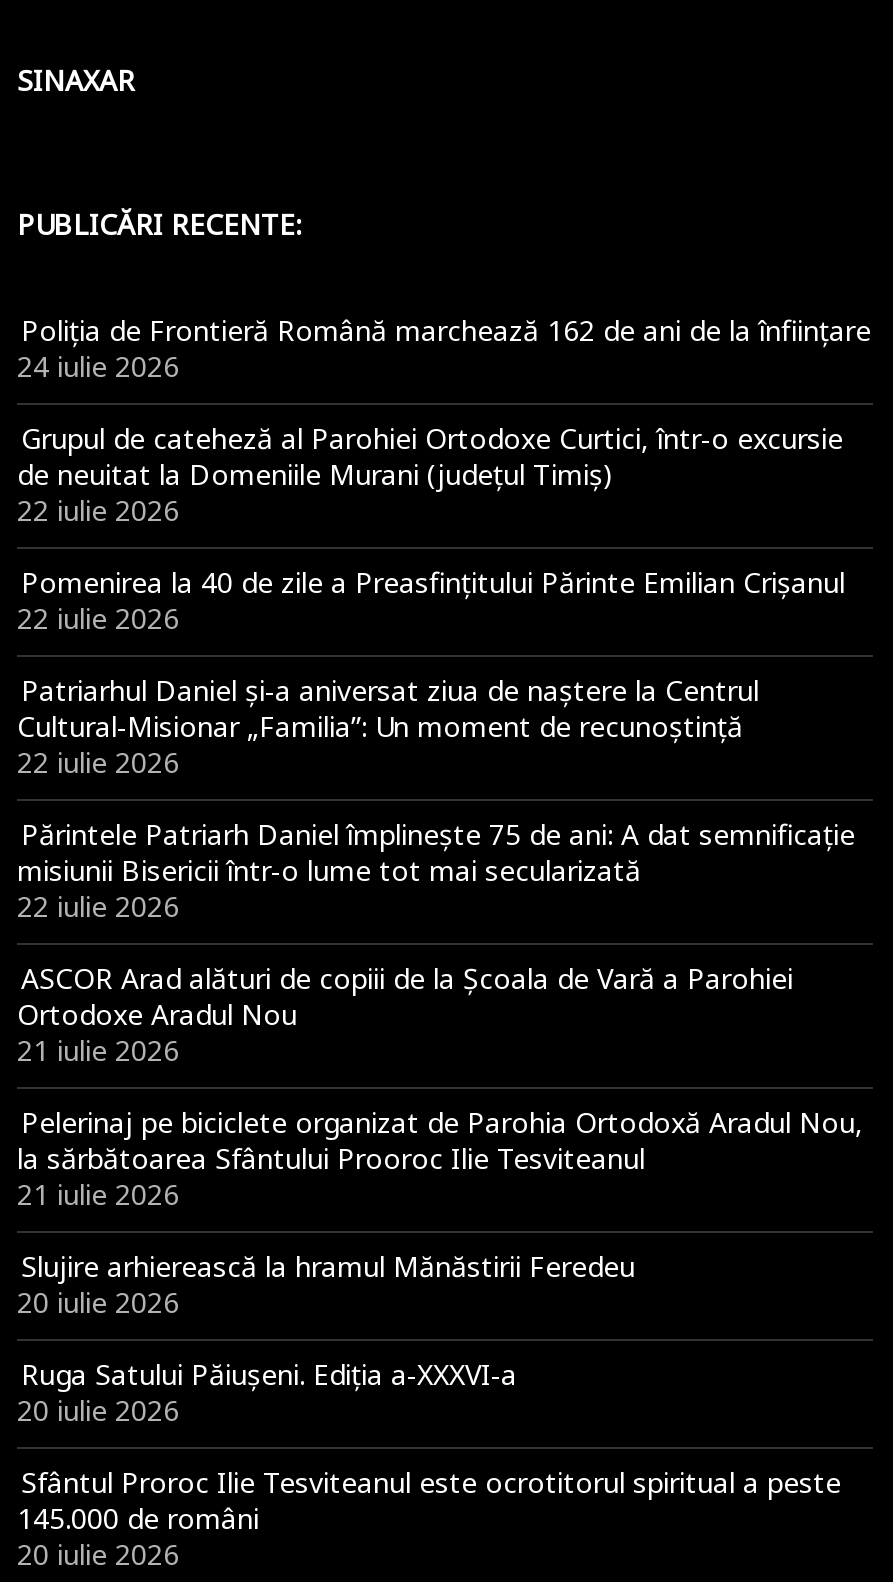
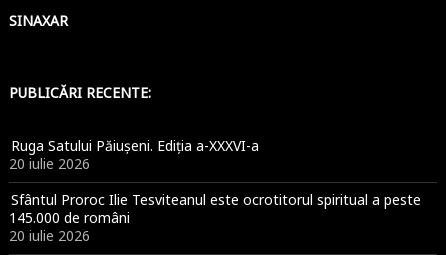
[17,311,871,1321] Poliția de Frontieră Română marchează 162 de ani de la înființare | 24 iulie 2026 | Grupul de cateheză al Parohiei Ortodoxe Curtici, într-o excursie | de neuitat la Domeniile Murani (județul Timiș) | 22 iulie 2026 | Pomenirea la 40 de zile a Preasfințitului Părinte Emilian Crișanul | 22 iulie 2026 | Patriarhul Daniel și-a aniversat ziua de naștere la Centrul | Cultural-Misionar „Familia”: Un moment de recunoștință | 22 iulie 2026 | Părintele Patriarh Daniel împlinește 75 de ani: A dat semnificație | misiunii Bisericii într-o lume tot mai secularizată | 22 iulie 2026 | ASCOR Arad alături de copiii de la Școala de Vară a Parohiei | Ortodoxe Aradul Nou | 21 iulie 2026 | Pelerinaj pe biciclete organizat de Parohia Ortodoxă Aradul Nou, | la sărbătoarea Sfântului Prooroc Ilie Tesviteanul | 21 iulie 2026 | Slujire arhierească la hramul Mănăstirii Feredeu | 20 iulie 2026 -> none

